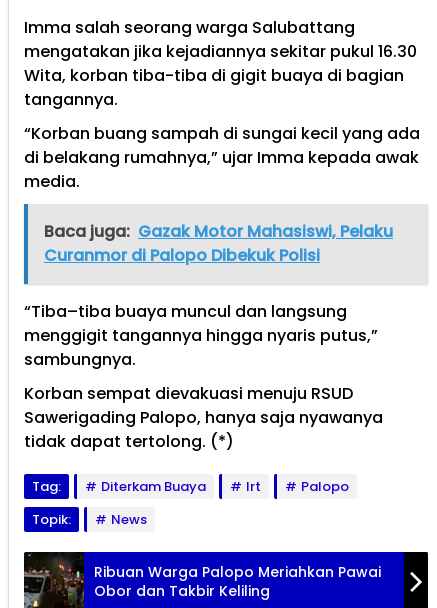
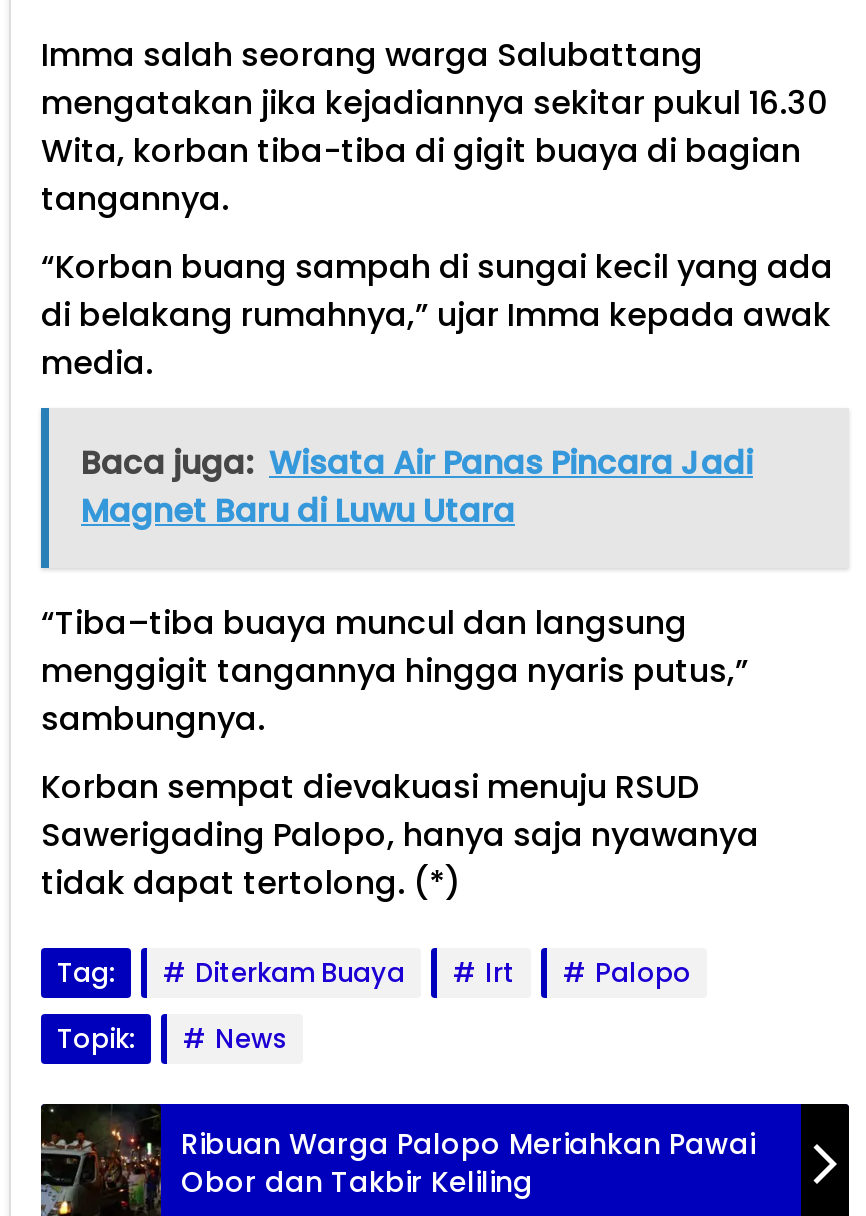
[44,220,393,267] Baca juga: Gazak Motor Mahasiswi, Pelaku | Curanmor di Palopo Dibekuk Polisi -> [81,440,753,534] Baca juga: Wisata Air Panas Pincara Jadi | Magnet Baru di Luwu Utara

